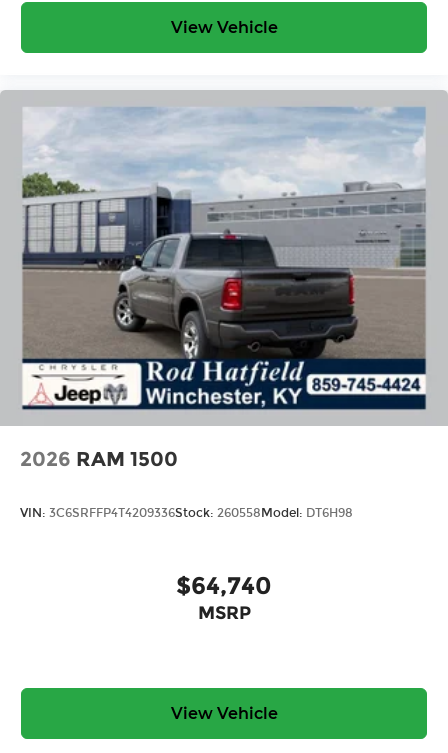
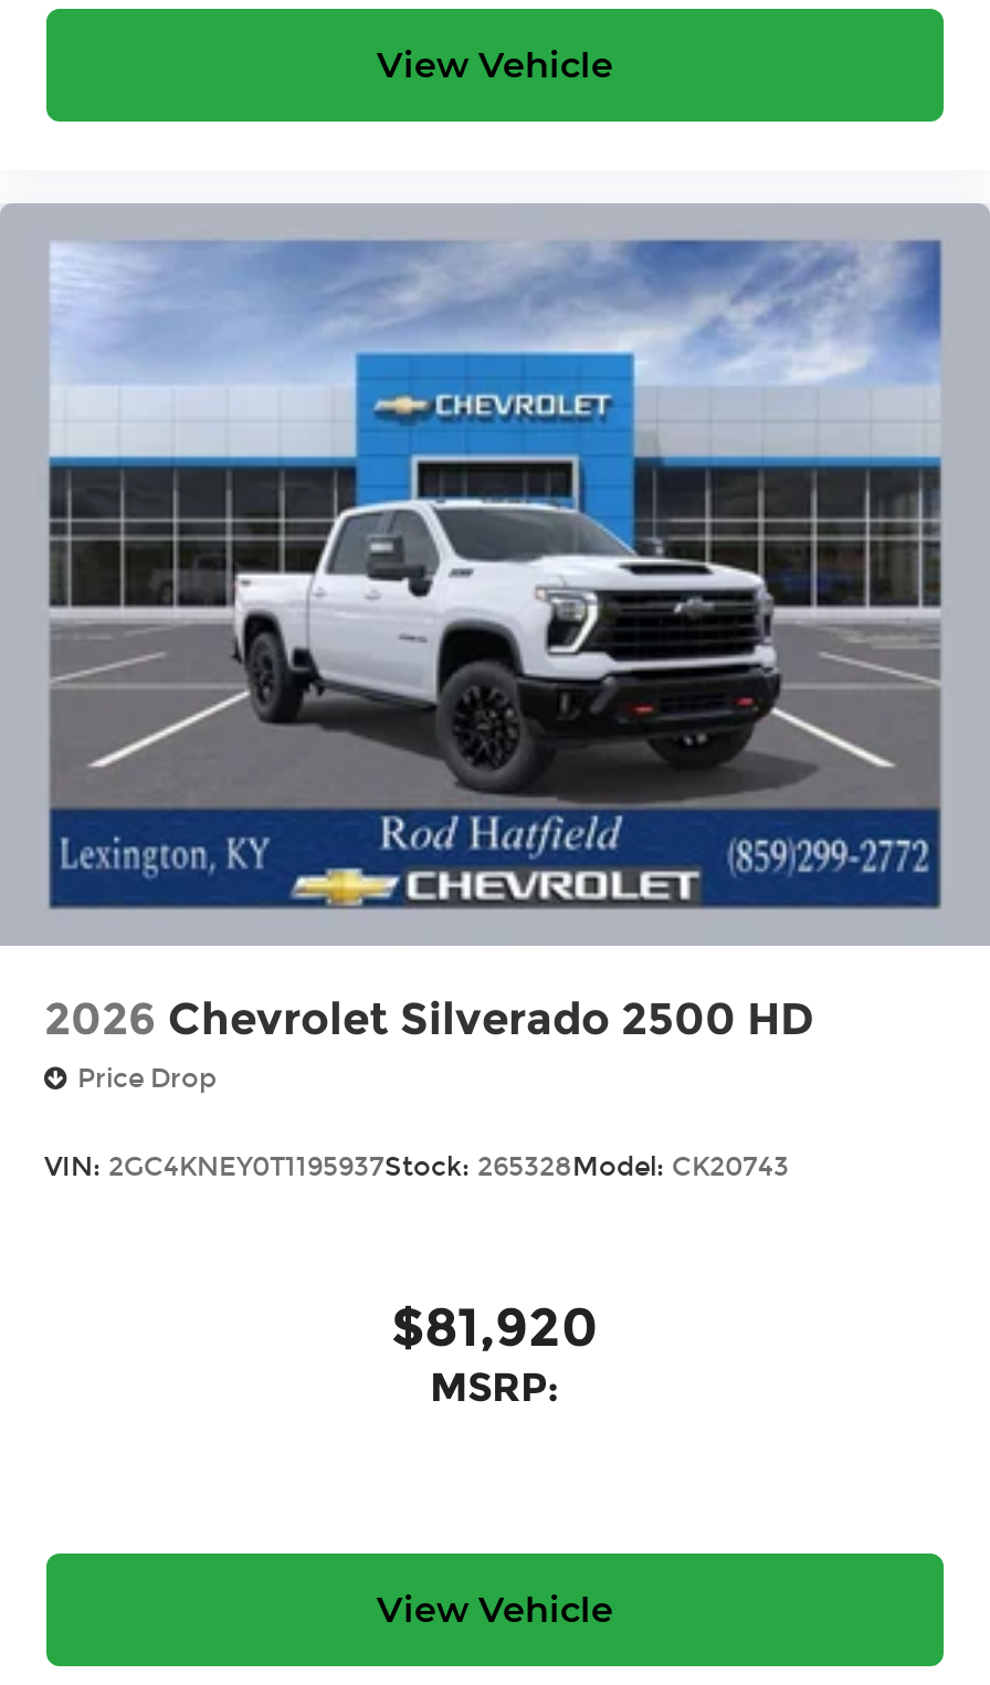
[20,107,427,471] [image] | 2026 RAM 1500 -> [44,239,944,1094] [image] | 2026 Chevrolet Silverado 2500 HD | Price Drop
[20,506,353,520] VIN: 3C6SRFFP4T4209336Stock: 260558Model: DT6H98 -> [44,1152,789,1183] VIN: 2GC4KNEY0T1195937Stock: 265328Model: CK20743
[176,571,272,624] $64,740 | MSRP -> [391,1295,599,1412] $81,920 | MSRP:

